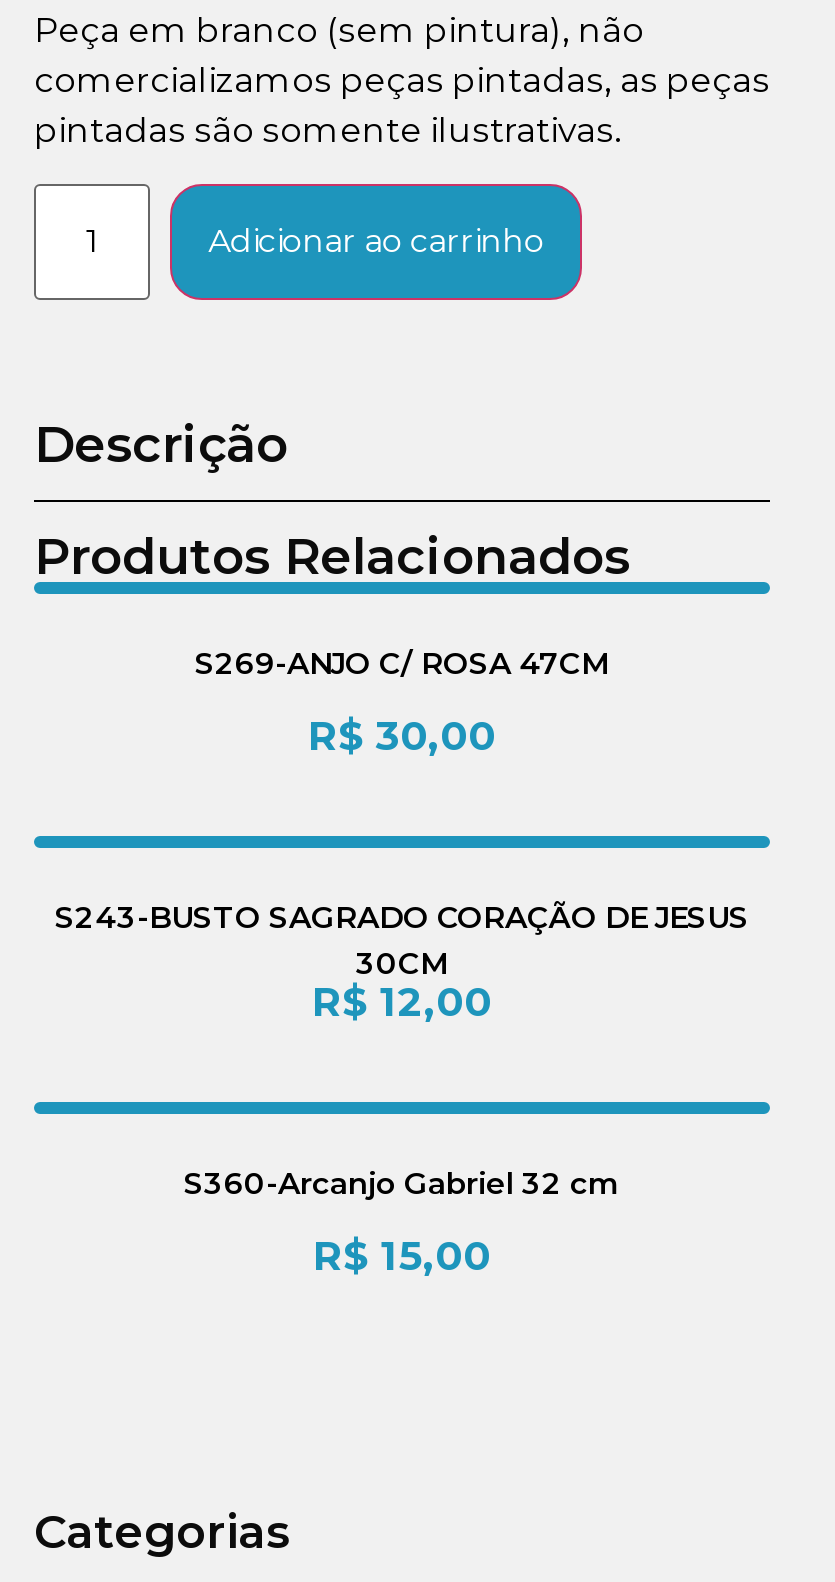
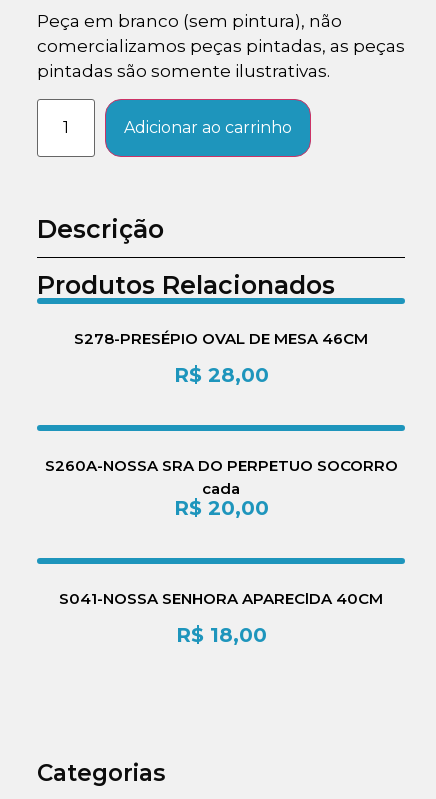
[195,645,609,683] S269-ANJO C/ ROSA 47CM -> [74,329,368,348] S278-PRESÉPIO OVAL DE MESA 46CM
[308,712,496,760] R$30,00 -> [173,363,268,387] R$28,00
[55,899,749,1026] S243-BUSTO SAGRADO CORAÇÃO DE JESUS | 30CM | R$12,00 -> [44,456,397,520] S260A-NOSSA SRA DO PERPETUO SOCORRO | cada | R$20,00
[184,1165,620,1203] S360-Arcanjo Gabriel 32 cm -> [59,589,383,608] S041-NOSSA SENHORA APAREClDA 40CM
[313,1232,491,1280] R$15,00 -> [175,623,266,647] R$18,00

